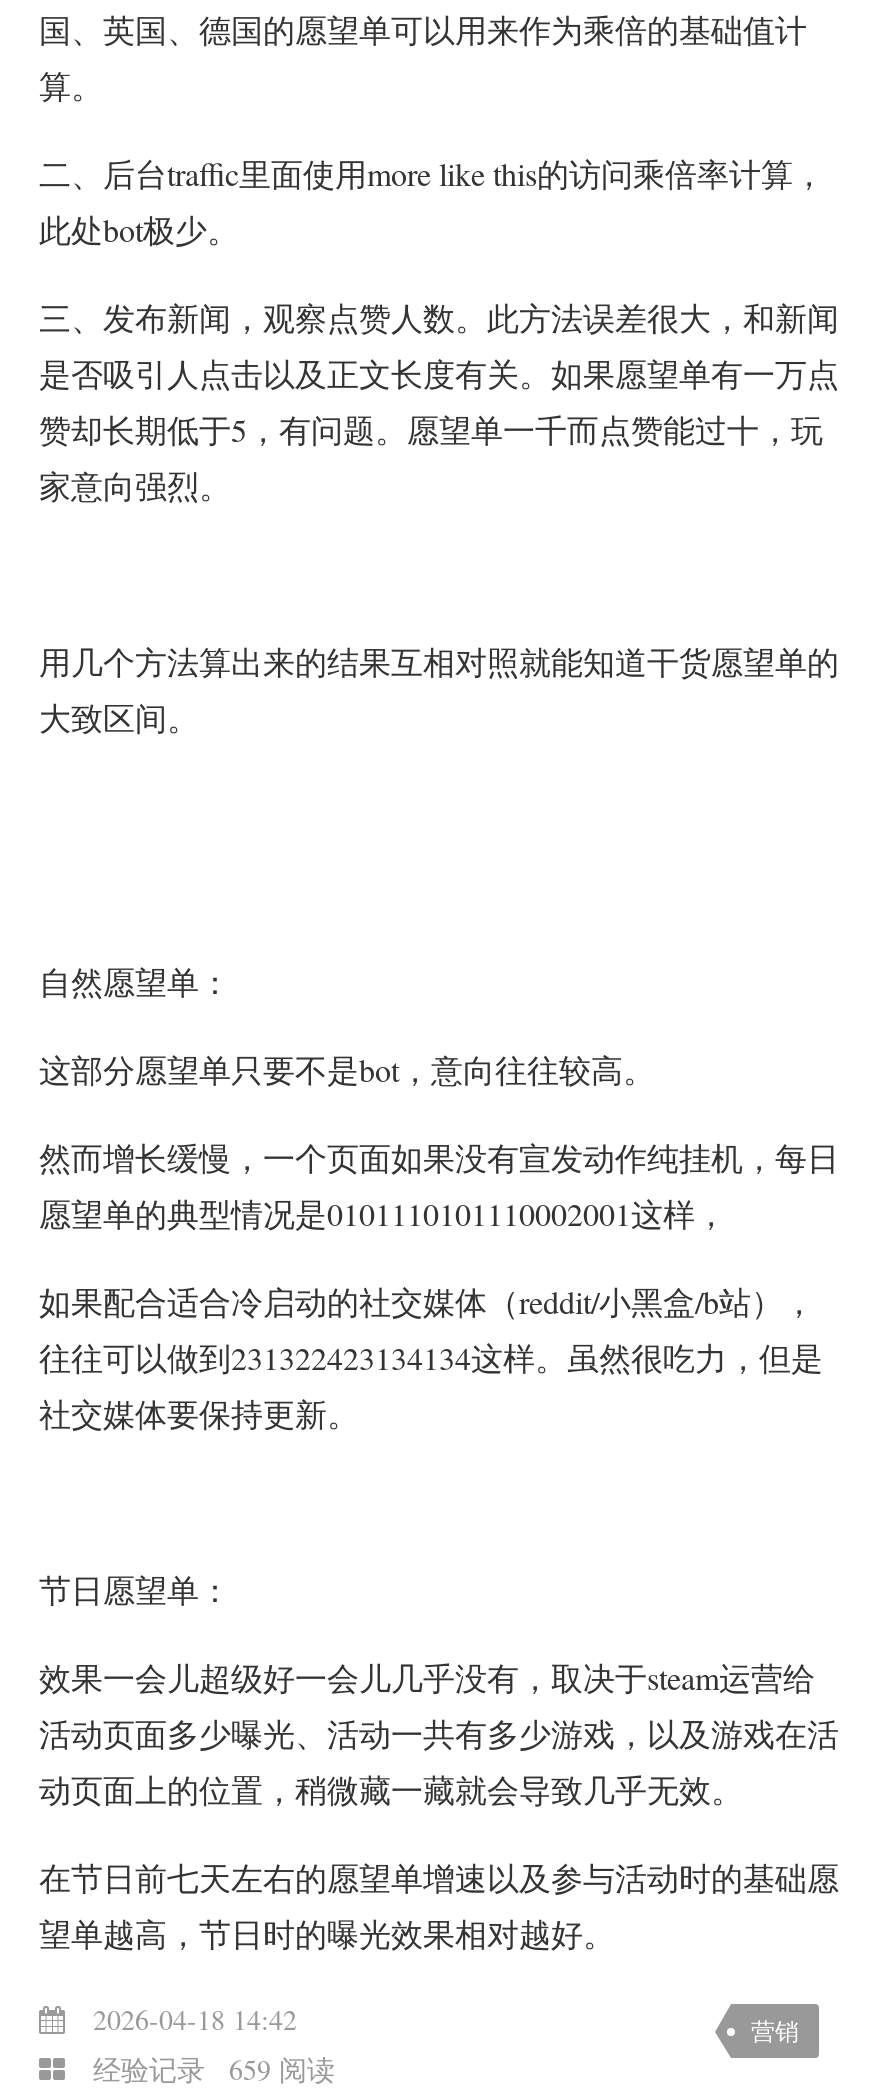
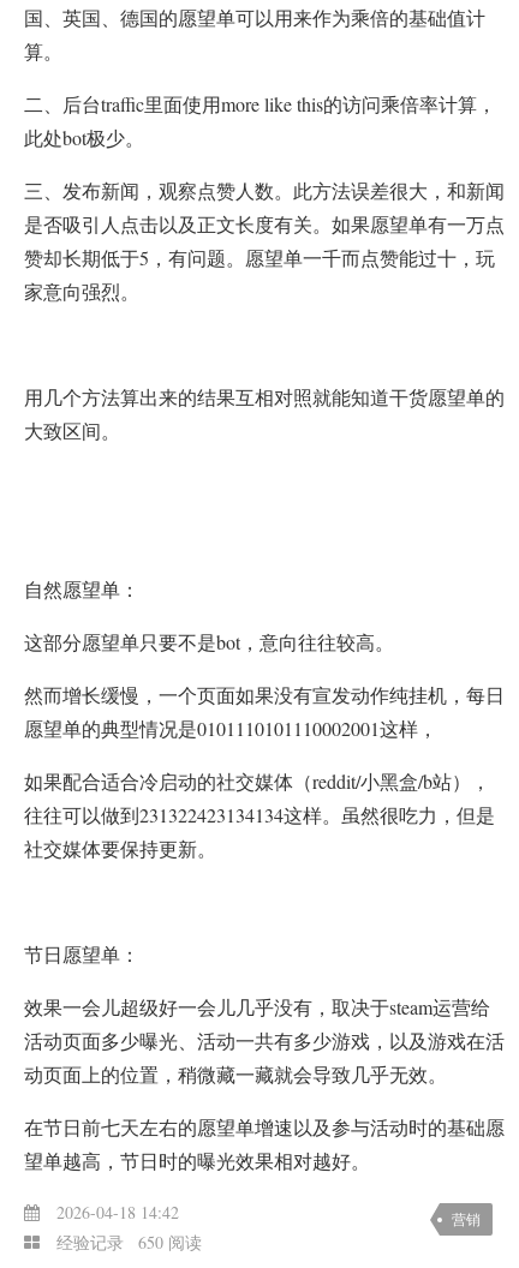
[93,2050,355,2088] 经验记录 659 阅读 -> [56,1231,214,1254] 经验记录 650 阅读

